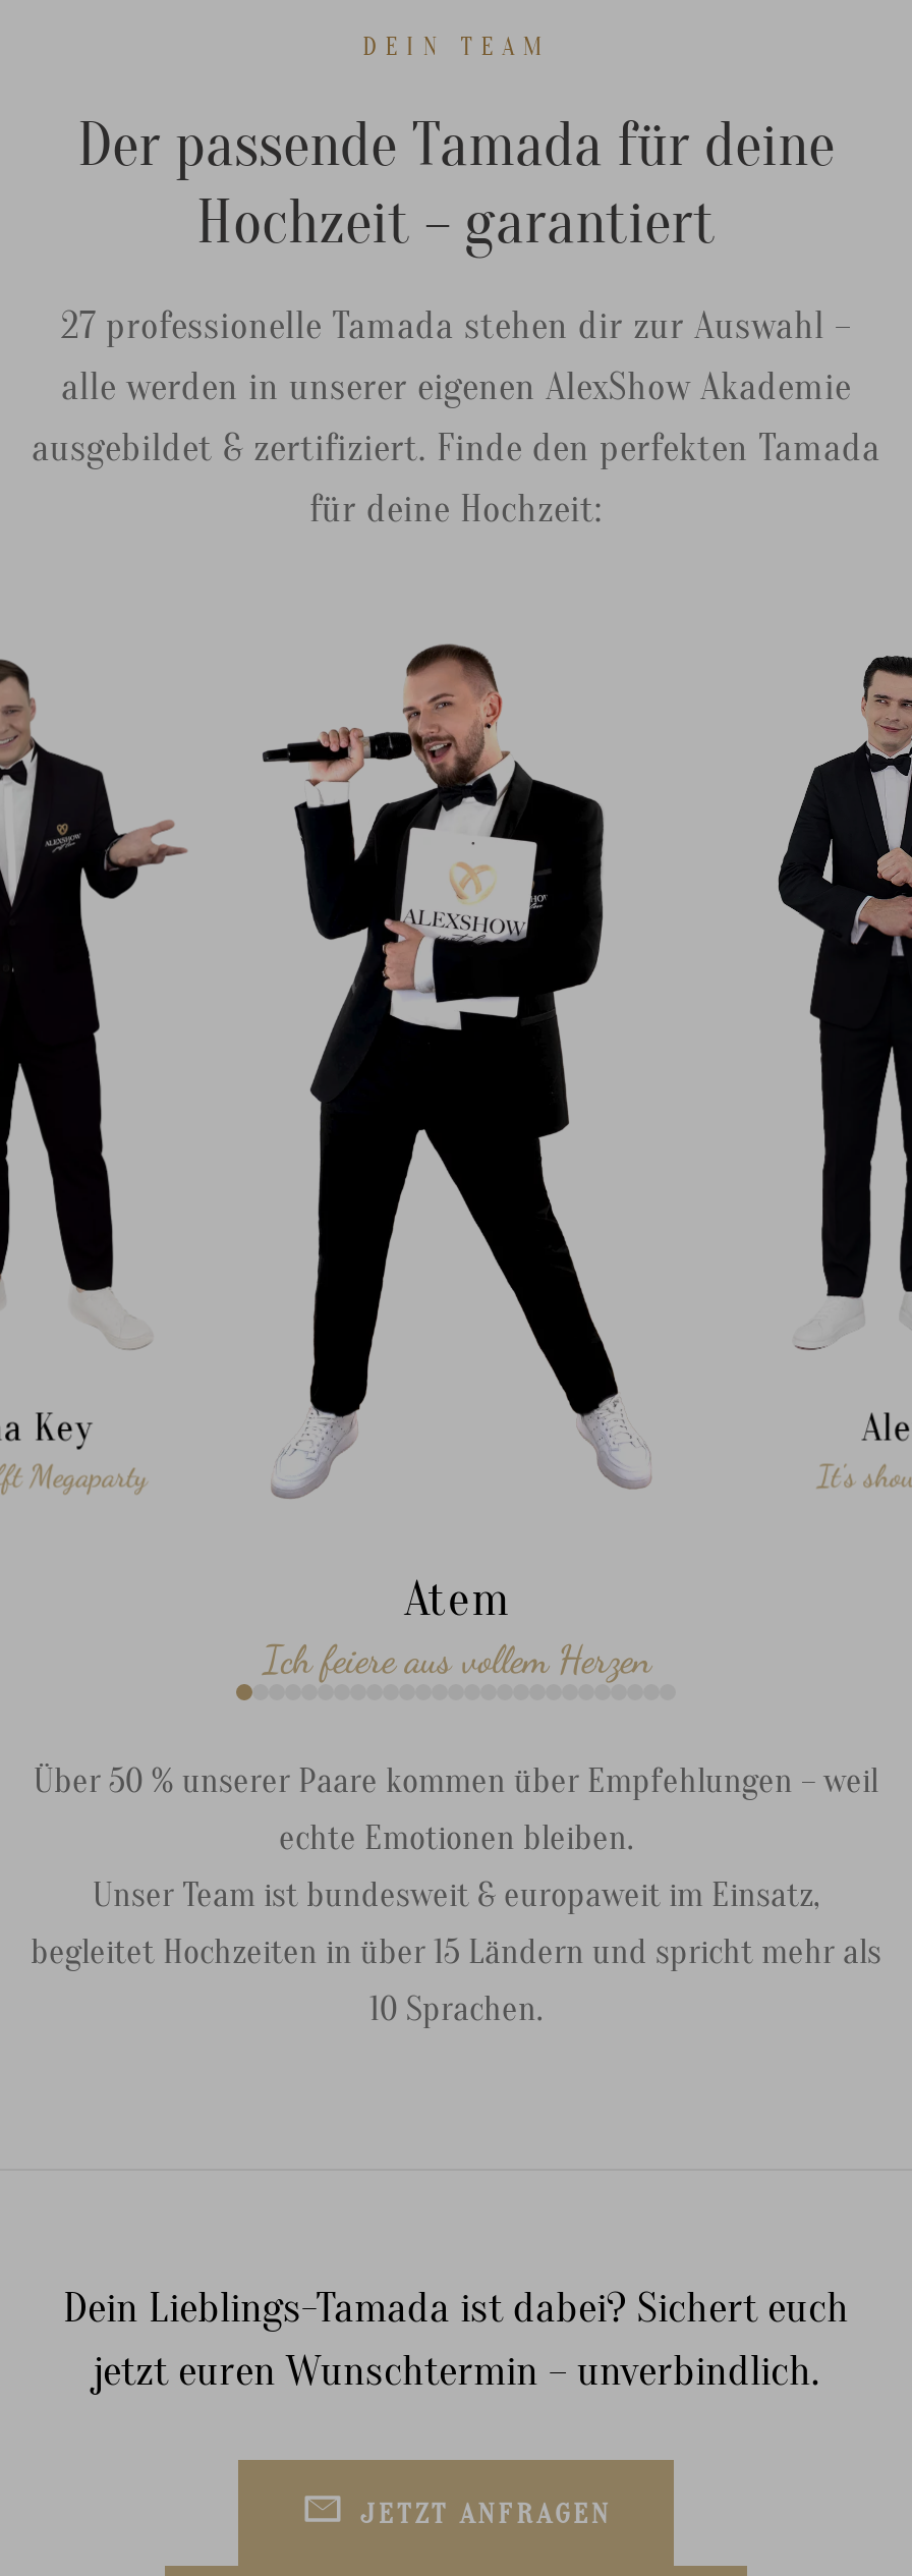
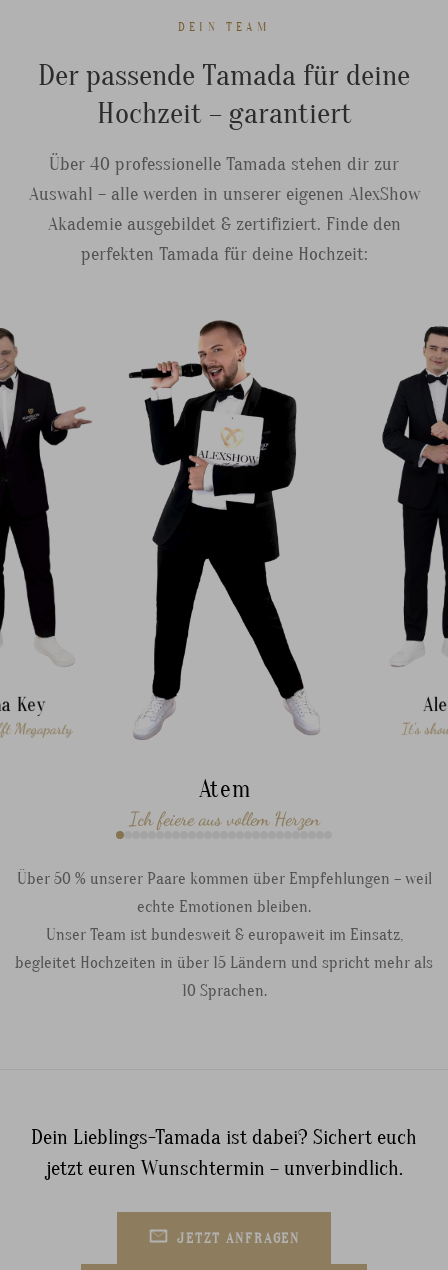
[32,304,880,532] 27 professionelle Tamada stehen dir zur Auswahl – | alle werden in unserer eigenen AlexShow Akademie | ausgebildet & zertifiziert. Finde den perfekten Tamada | für deine Hochzeit: -> [28,153,419,265] Über 40 professionelle Tamada stehen dir zur | Auswahl – alle werden in unserer eigenen AlexShow | Akademie ausgebildet & zertifiziert. Finde den | perfekten Tamada für deine Hochzeit:

